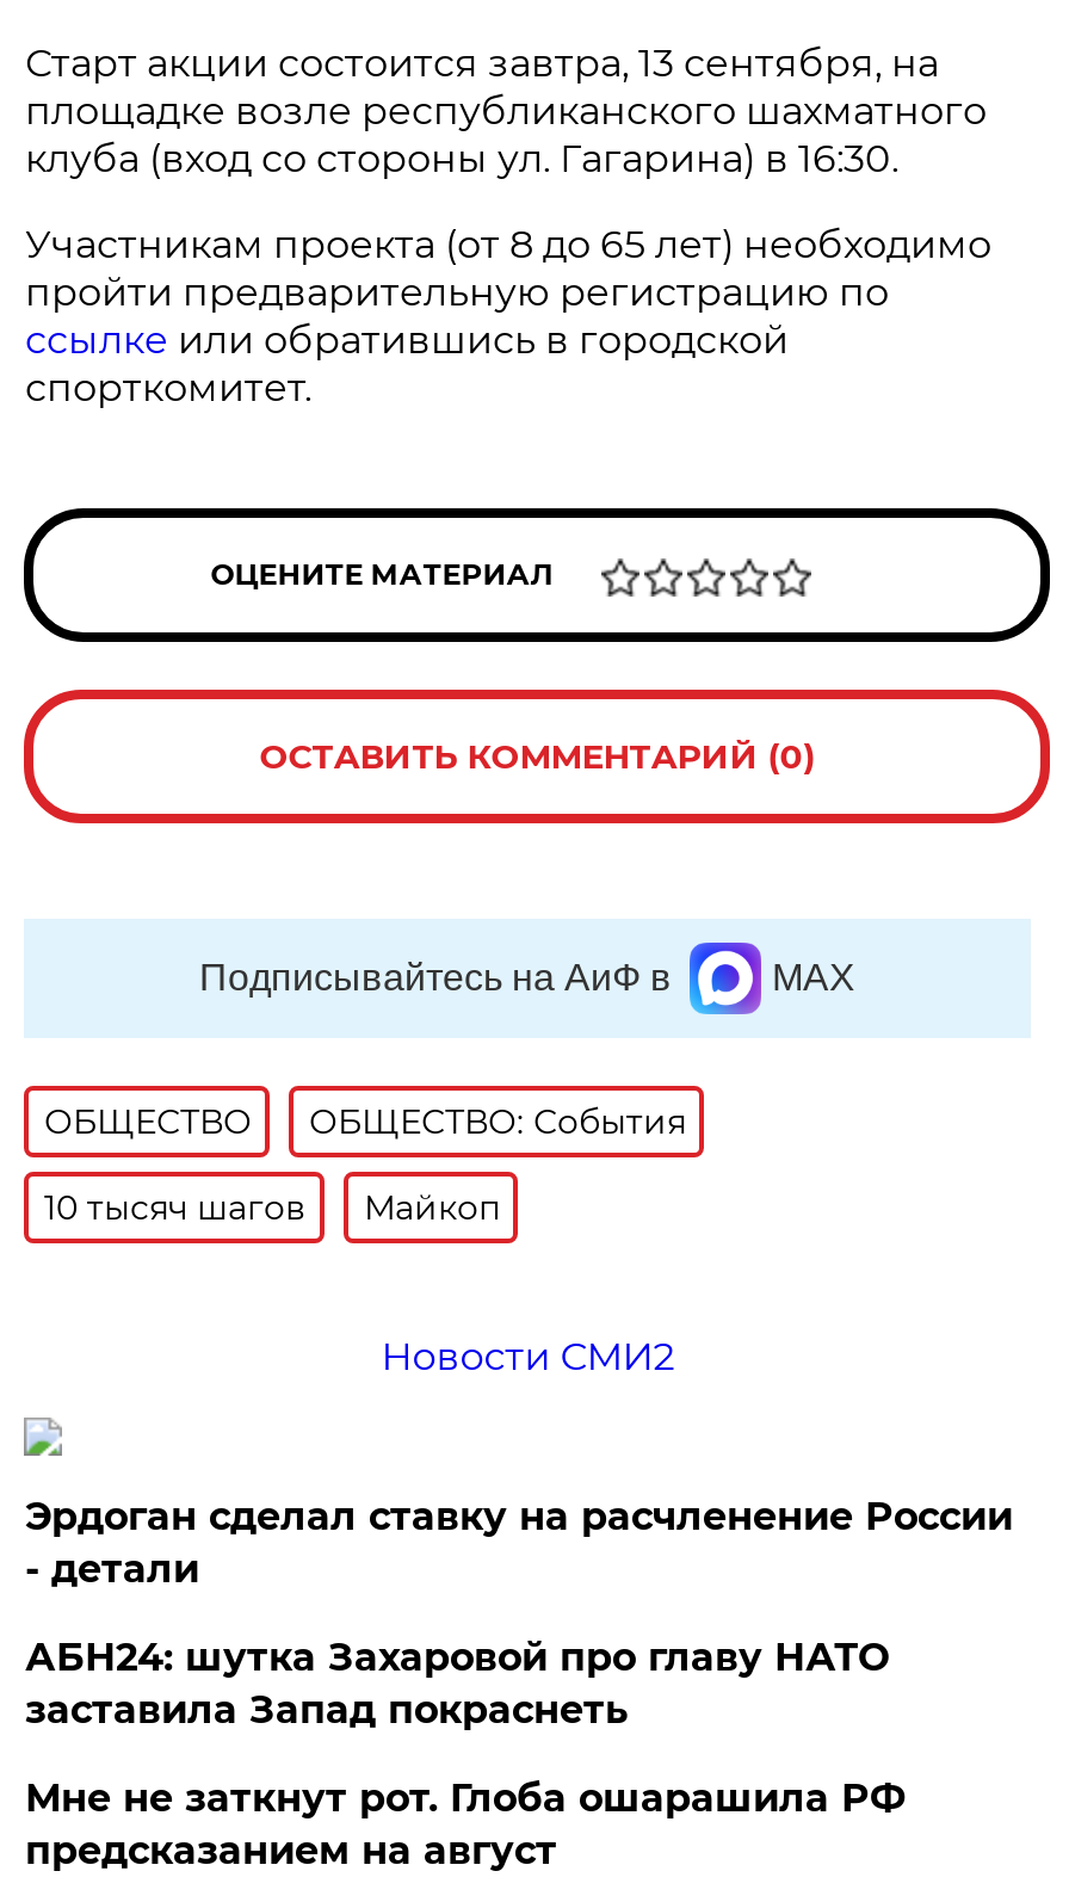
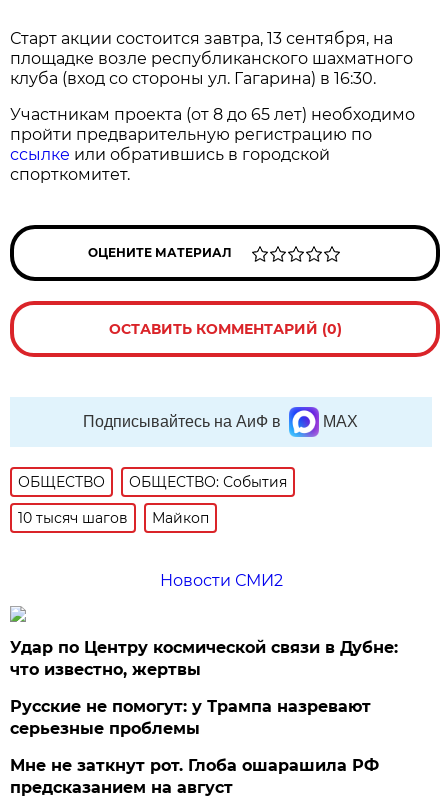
[25,1494,1013,1592] Эрдоган сделал ставку на расчленение России | - детали -> [10,638,398,679] Удар по Центру космической связи в Дубне: | что известно, жертвы
[25,1635,889,1733] АБН24: шутка Захаровой про главу НАТО | заставила Запад покраснеть -> [10,697,371,738] Русские не помогут: у Трампа назревают | серьезные проблемы

